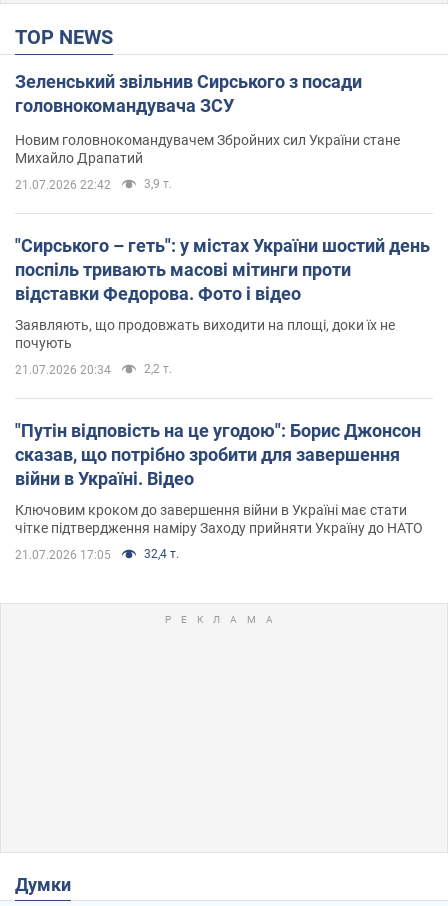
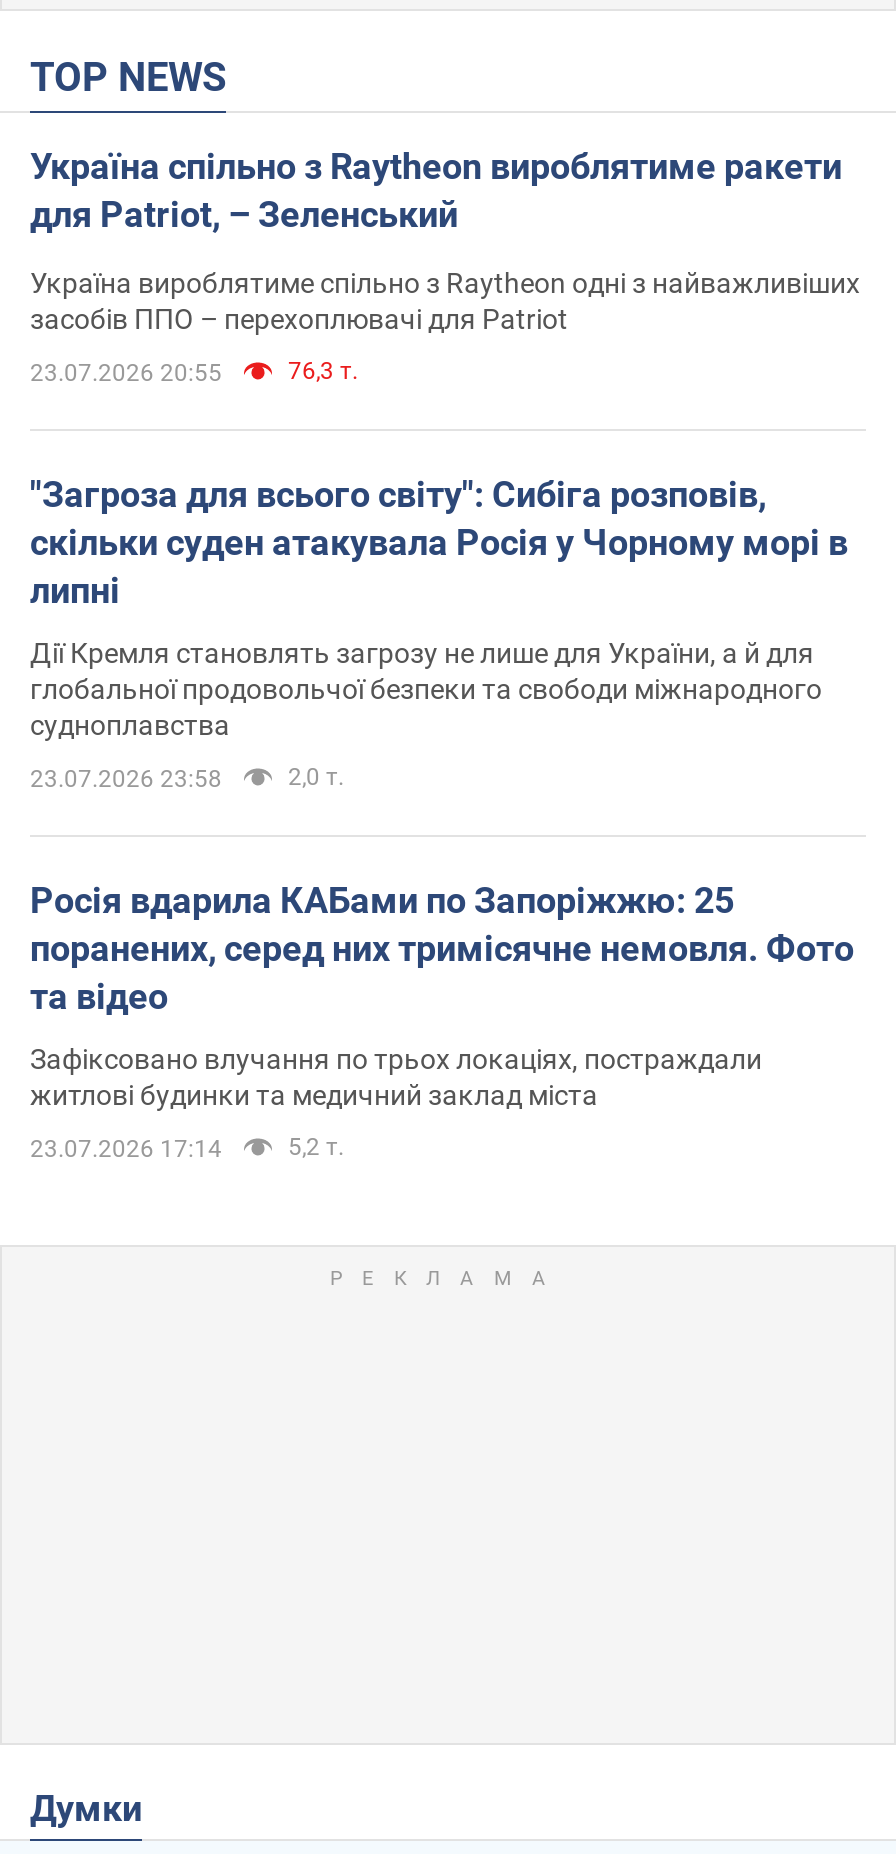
[15,71,362,116] Зеленський звільнив Сирського з посади | головнокомандувача ЗСУ -> [30,145,842,235] Україна спільно з Raytheon вироблятиме ракети | для Patriot, – Зеленський
[15,132,400,166] Новим головнокомандувачем Збройних сил України стане | Михайло Драпатий -> [30,267,860,335] Україна вироблятиме спільно з Raytheon одні з найважливіших | засобів ППО – перехоплювачі для Patriot
[15,177,172,192] 21.07.2026 22:42 | 3,9 т. -> [30,357,358,387] 23.07.2026 20:55 | 76,3 т.
[15,235,430,304] "Сирського – геть": у містах України шостий день | поспіль тривають масові мітинги проти | відставки Федорова. Фото і відео -> [30,473,848,611] "Загроза для всього світу": Сибіга розповів, | скільки суден атакувала Росія у Чорному морі в | липні
[15,317,395,351] Заявляють, що продовжать виходити на площі, доки їх не | почують -> [30,637,822,741] Дії Кремля становлять загрозу не лише для України, а й для | глобальної продовольчої безпеки та свободи міжнародного | судноплавства
[15,362,172,377] 21.07.2026 20:34 | 2,2 т. -> [30,763,344,793] 23.07.2026 23:58 | 2,0 т.
[15,420,421,489] "Путін відповість на це угодою": Борис Джонсон | сказав, що потрібно зробити для завершення | війни в Україні. Відео -> [30,879,854,1017] Росія вдарила КАБами по Запоріжжю: 25 | поранених, серед них тримісячне немовля. Фото | та відео
[15,502,423,536] Ключовим кроком до завершення війни в Україні має стати | чітке підтвердження наміру Заходу прийняти Україну до НАТО -> [30,1043,762,1111] Зафіксовано влучання по трьох локаціях, постраждали | житлові будинки та медичний заклад міста
[15,547,179,562] 21.07.2026 17:05 | 32,4 т. -> [30,1133,344,1163] 23.07.2026 17:14 | 5,2 т.

